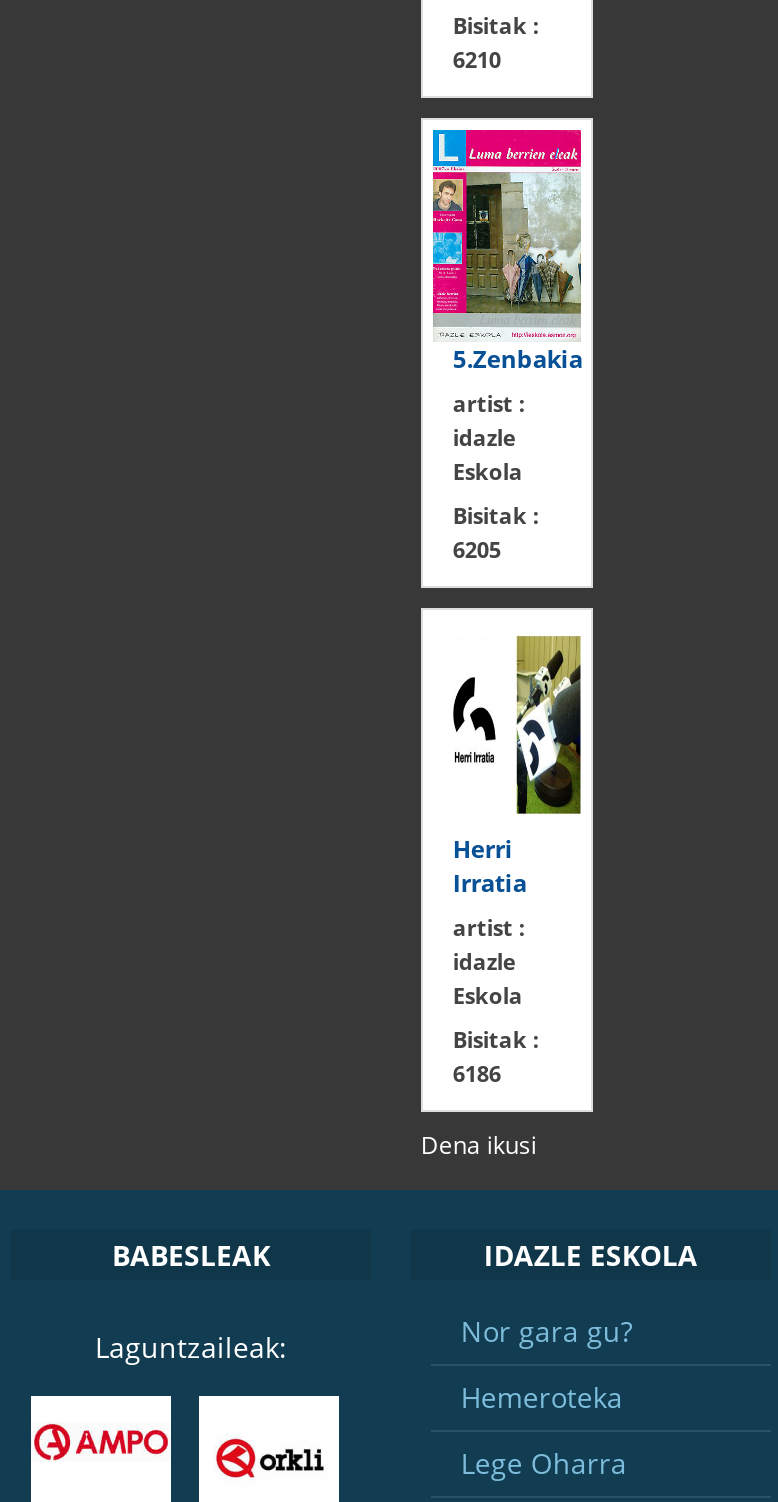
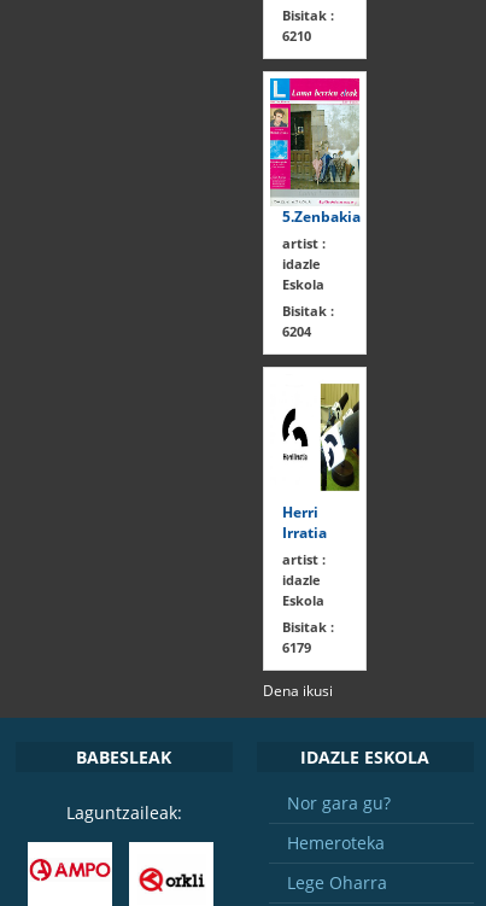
[453,535,501,565] 6205 -> [282,322,311,341] 6204
[453,1058,501,1088] 6186 -> [282,638,311,656] 6179

